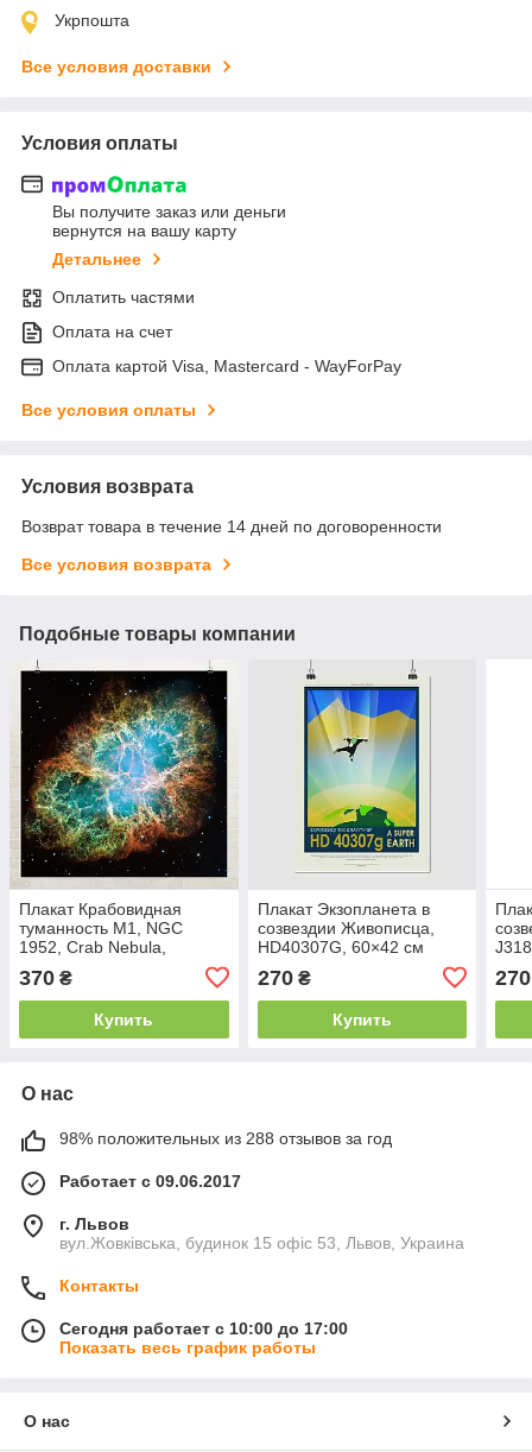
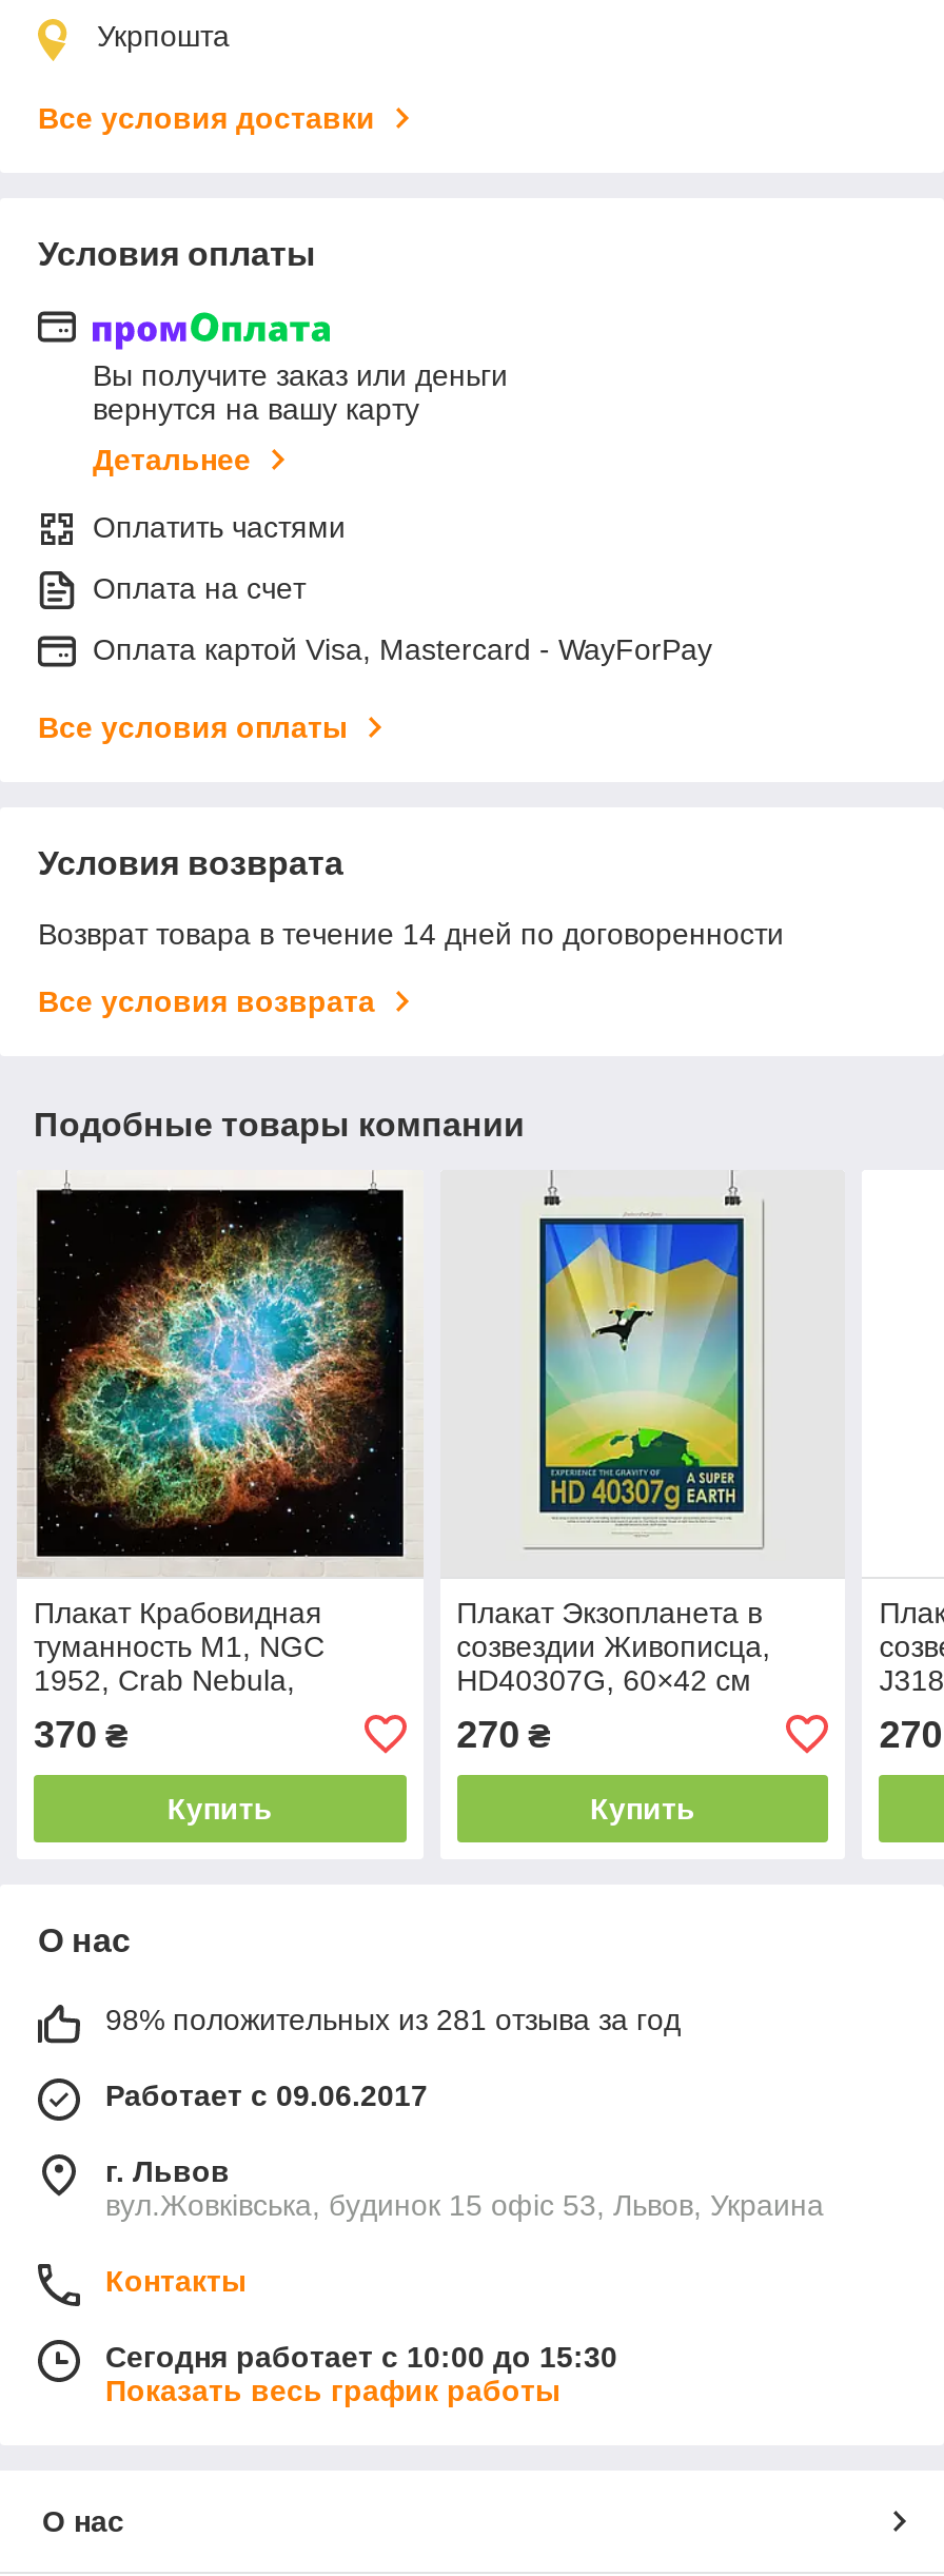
[59,1129,392,1148] 98% положительных из 288 отзывов за год -> [105,2002,681,2036] 98% положительных из 281 отзыва за год
[59,1319,348,1338] Сегодня работает с 10:00 до 17:00 -> [105,2339,617,2373] Сегодня работает с 10:00 до 15:30

